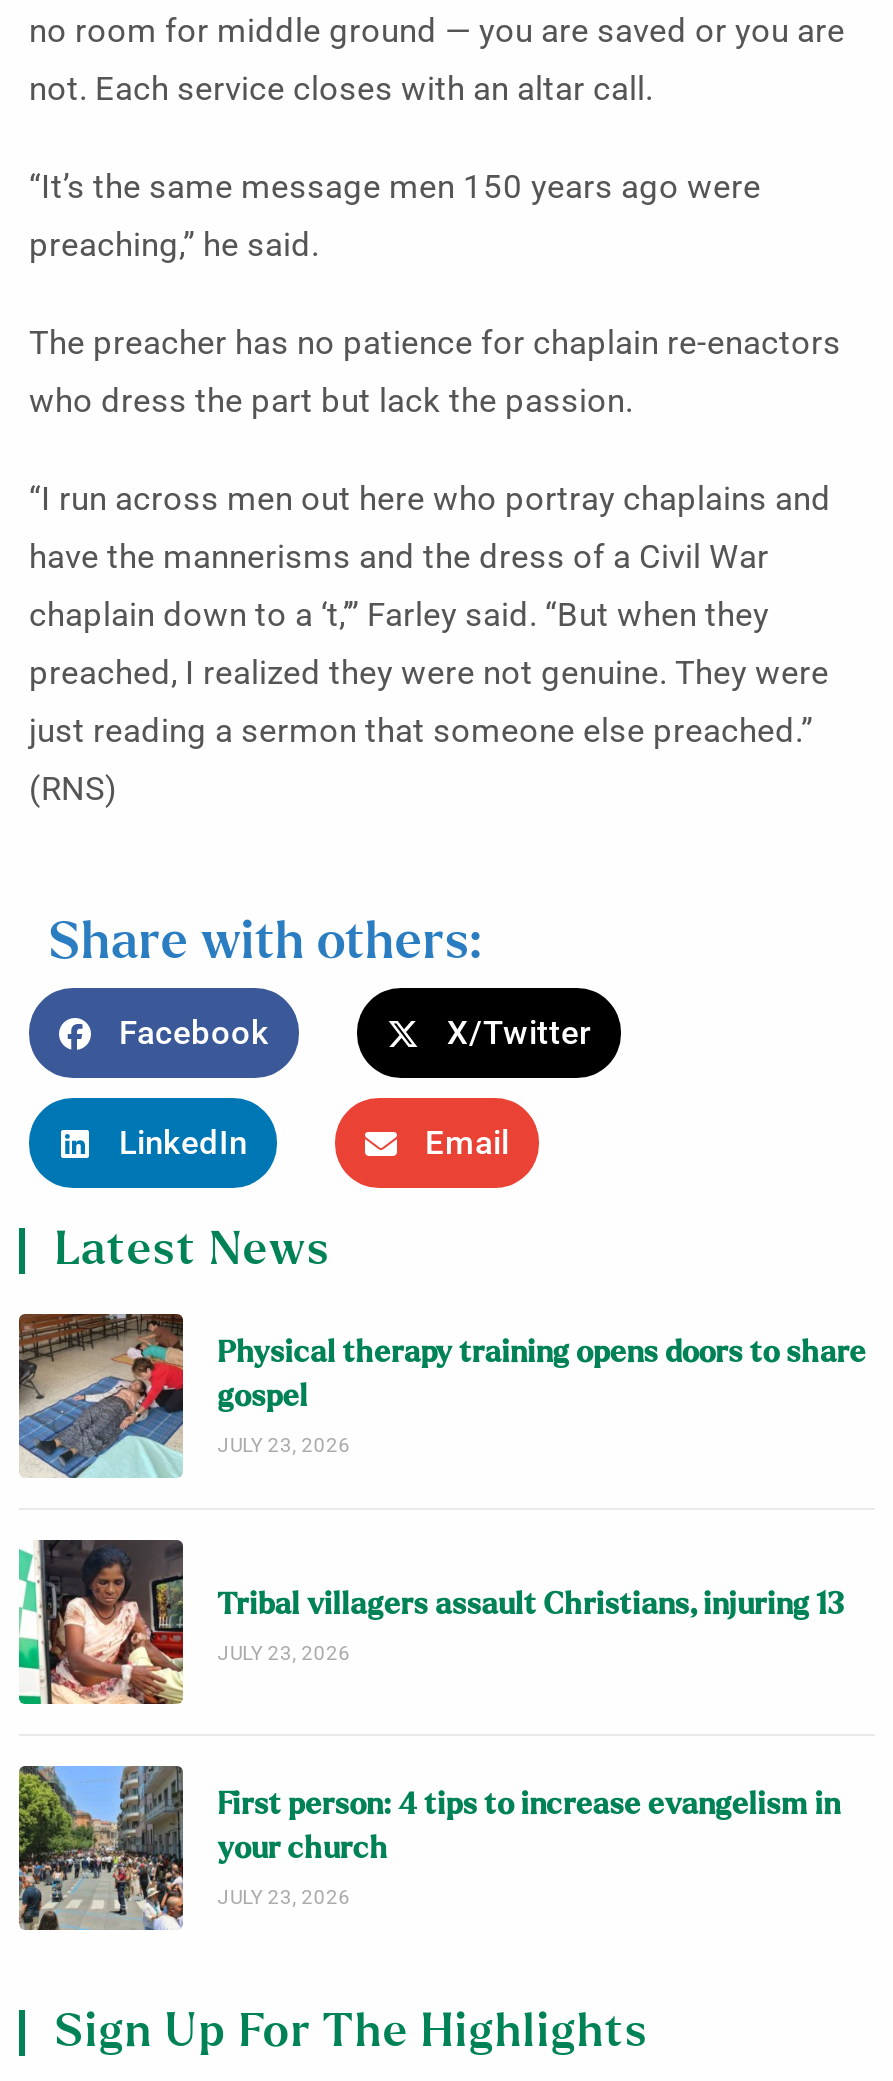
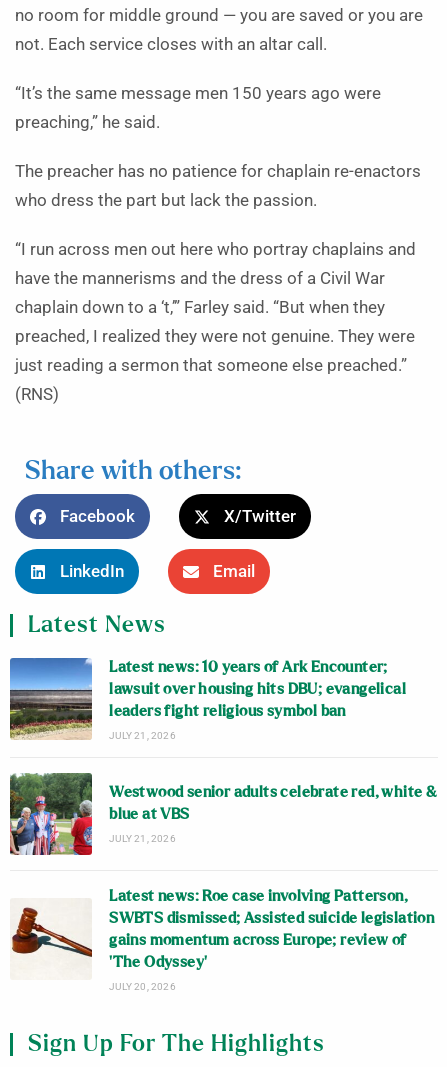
[17,1312,866,1480] [image] | Physical therapy training opens doors to share | gospel | JULY 23, 2026 -> [9,657,406,740] [image] | Latest news: 10 years of Ark Encounter; | lawsuit over housing hits DBU; evangelical | leaders fight religious symbol ban | JULY 21, 2026
[17,1538,851,1708] [image] | Tribal villagers assault Christians, injuring 13 | JULY 23, 2026 -> [9,772,437,856] [image] | Westwood senior adults celebrate red, white & | blue at VBS | JULY 21, 2026
[17,1766,840,1932] [image] | First person: 4 tips to increase evangelism in | your church | JULY 23, 2026 -> [10,889,434,992] [image] | Latest news: Roe case involving Patterson, | SWBTS dismissed; Assisted suicide legislation | gains momentum across Europe; review of | ‘The Odyssey’ | JULY 20, 2026

